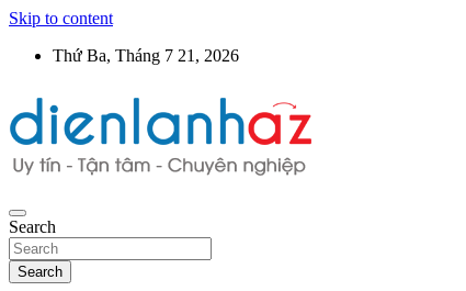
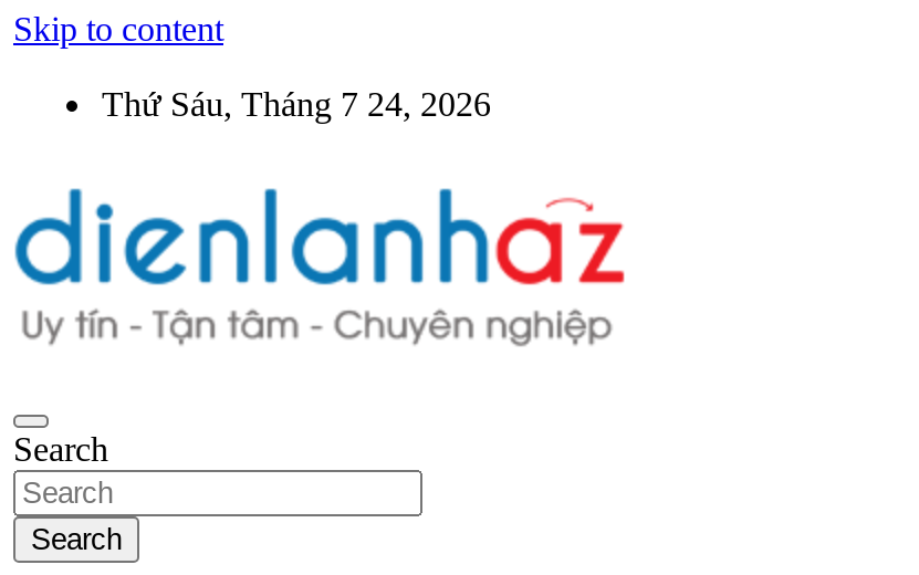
[53,46,239,65] Thứ Ba, Tháng 7 21, 2026 -> [102,85,491,123] Thứ Sáu, Tháng 7 24, 2026

